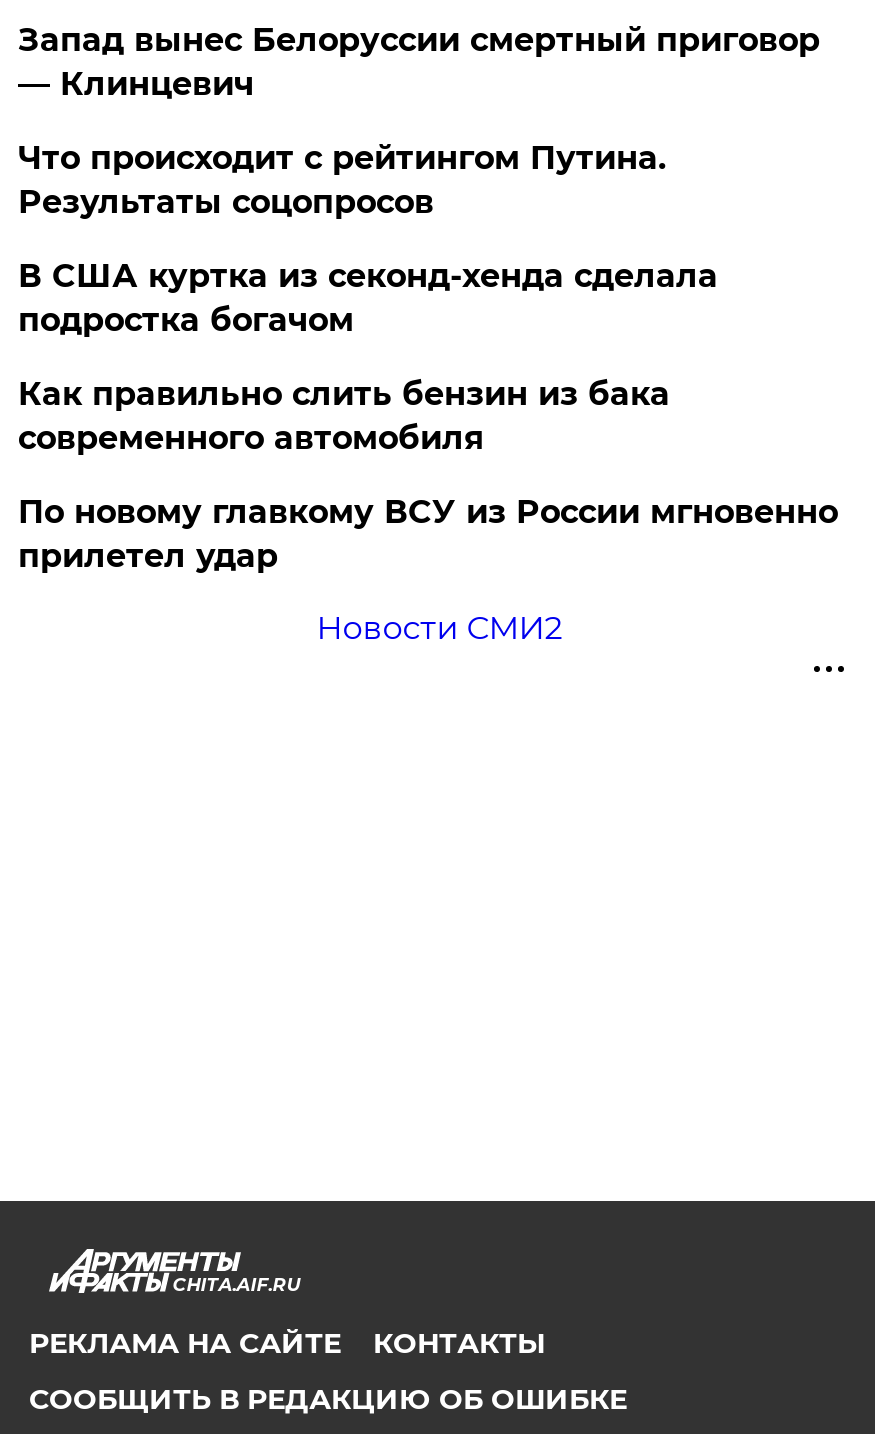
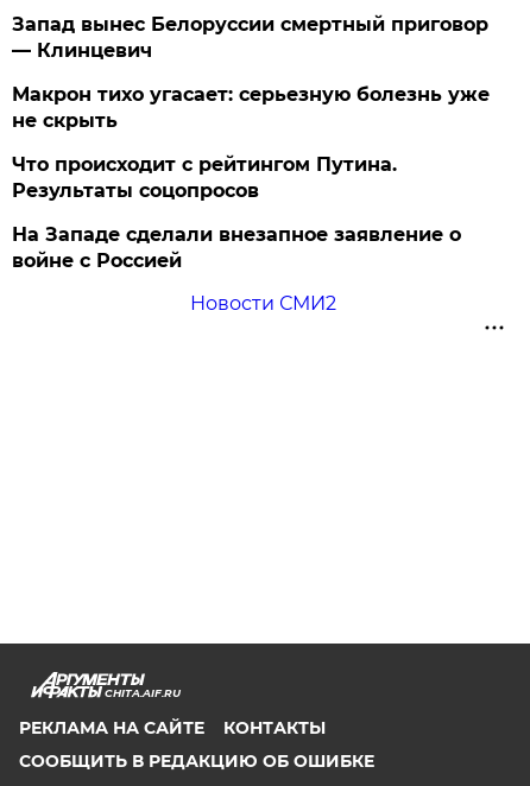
none -> [12,83,490,132] Макрон тихо угасает: серьезную болезнь уже | не скрыть
moved [18,139,666,221] -> [12,153,397,202]: Что происходит с рейтингом Путина. | Результаты соцопросов
[18,257,838,575] В США куртка из секонд-хенда сделала | подростка богачом | Как правильно слить бензин из бака | современного автомобиля | По новому главкому ВСУ из России мгновенно | прилетел удар -> [12,223,462,272] На Западе сделали внезапное заявление о | войне с Россией

